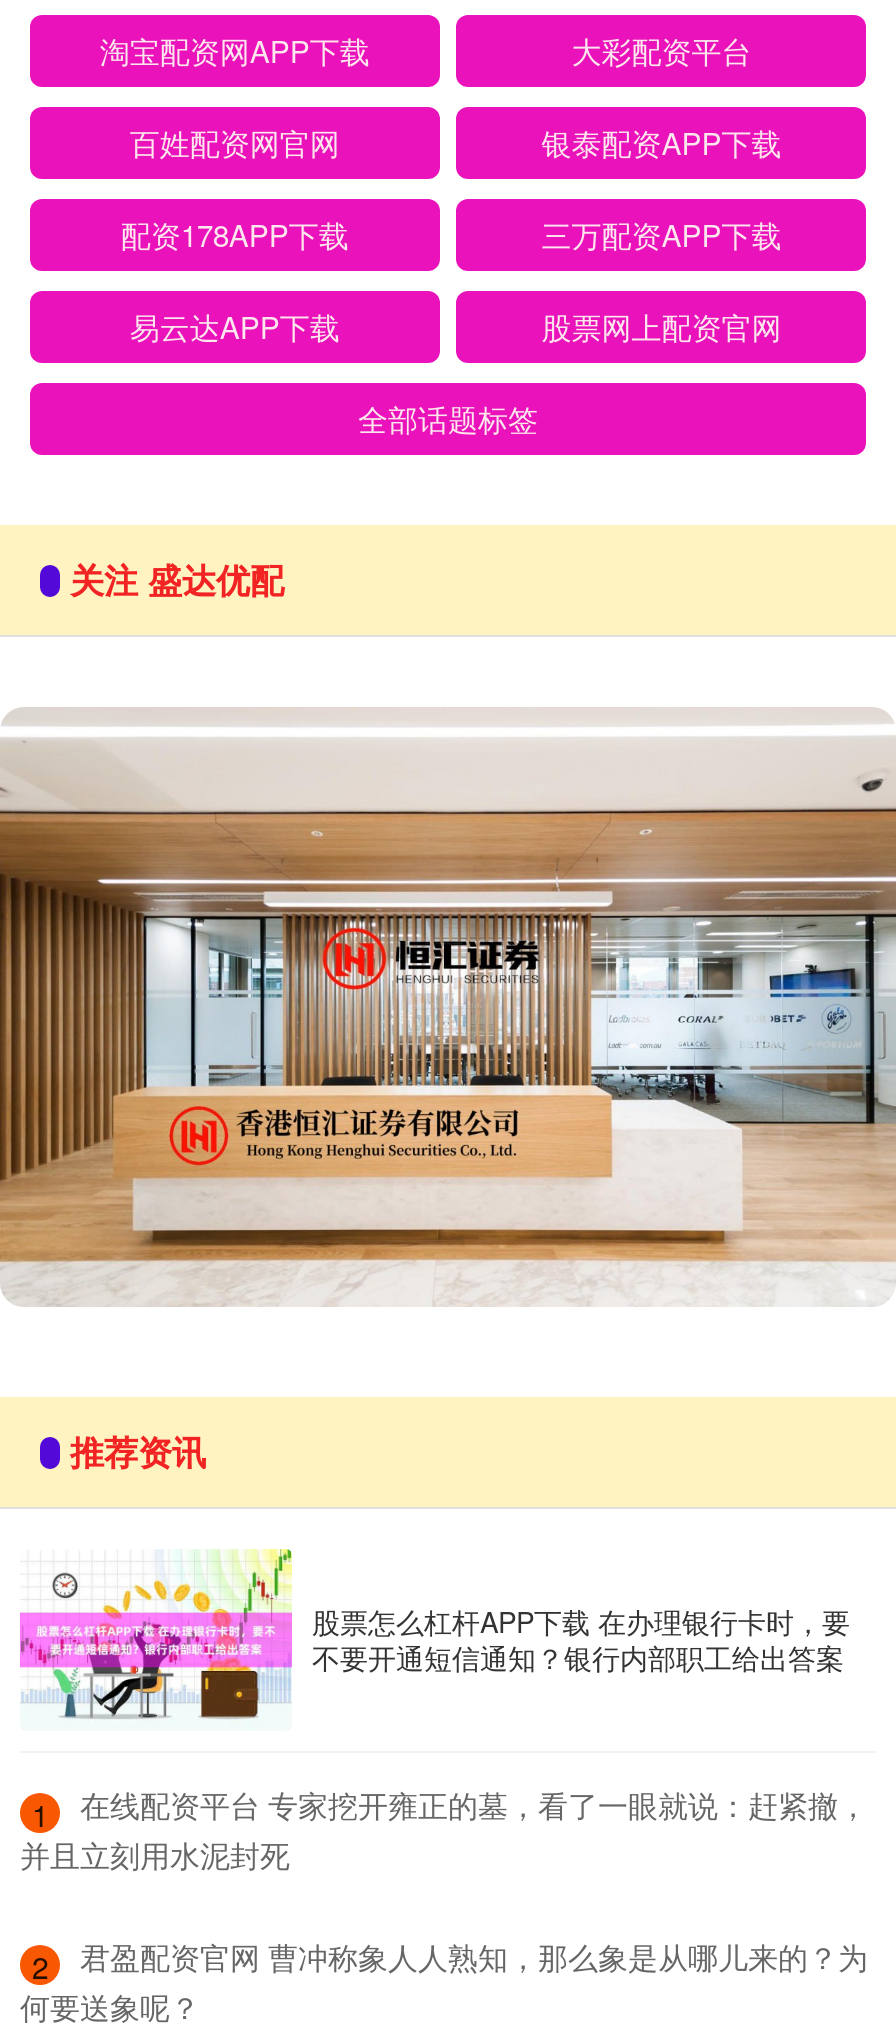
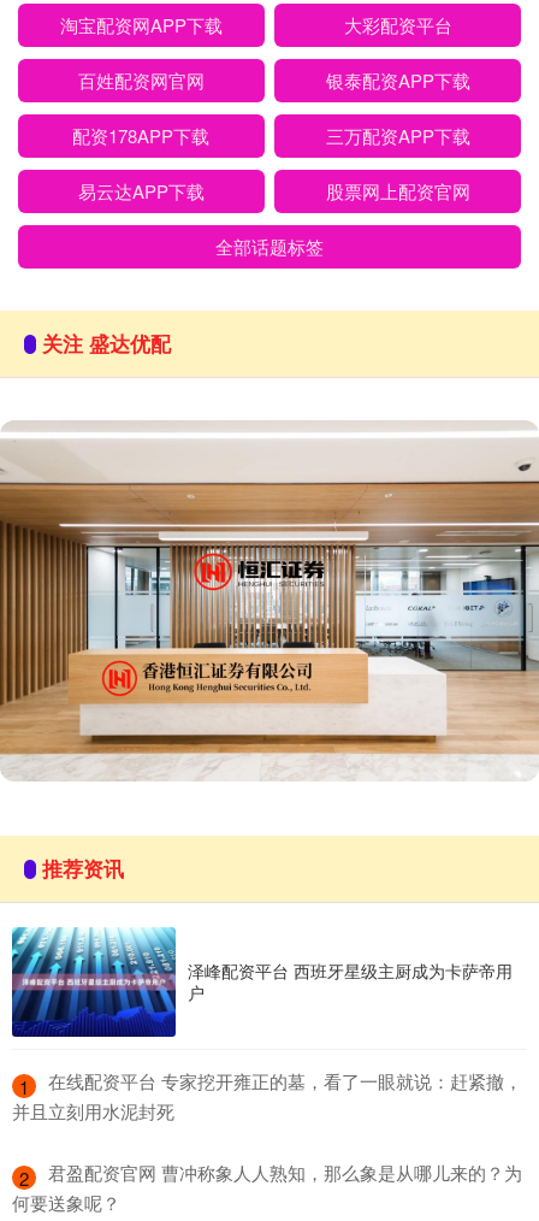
[18,1547,850,1731] [image] | 股票怎么杠杆APP下载 在办理银行卡时，要 | 不要开通短信通知？银行内部职工给出答案 -> [11,926,513,1038] [image] | 泽峰配资平台 西班牙星级主厨成为卡萨帝用 | 户

